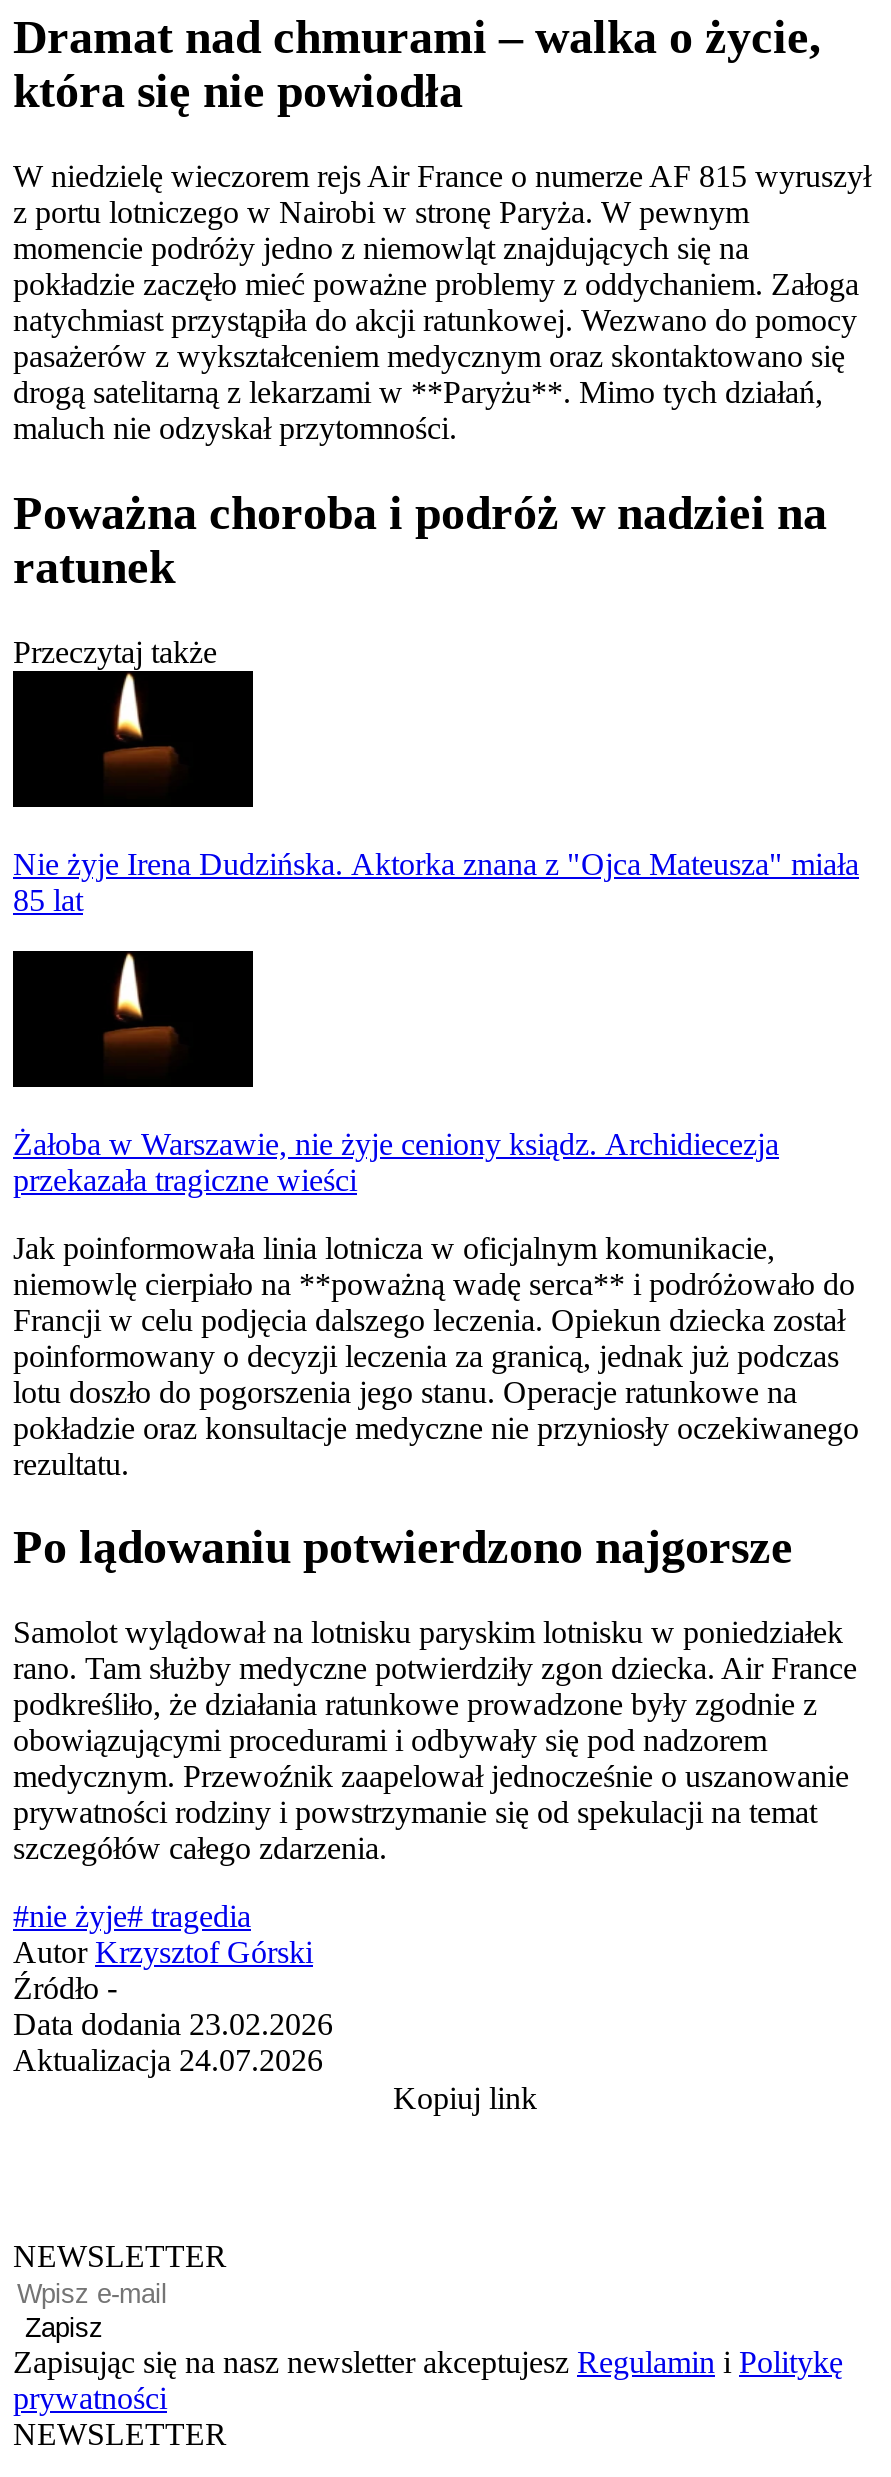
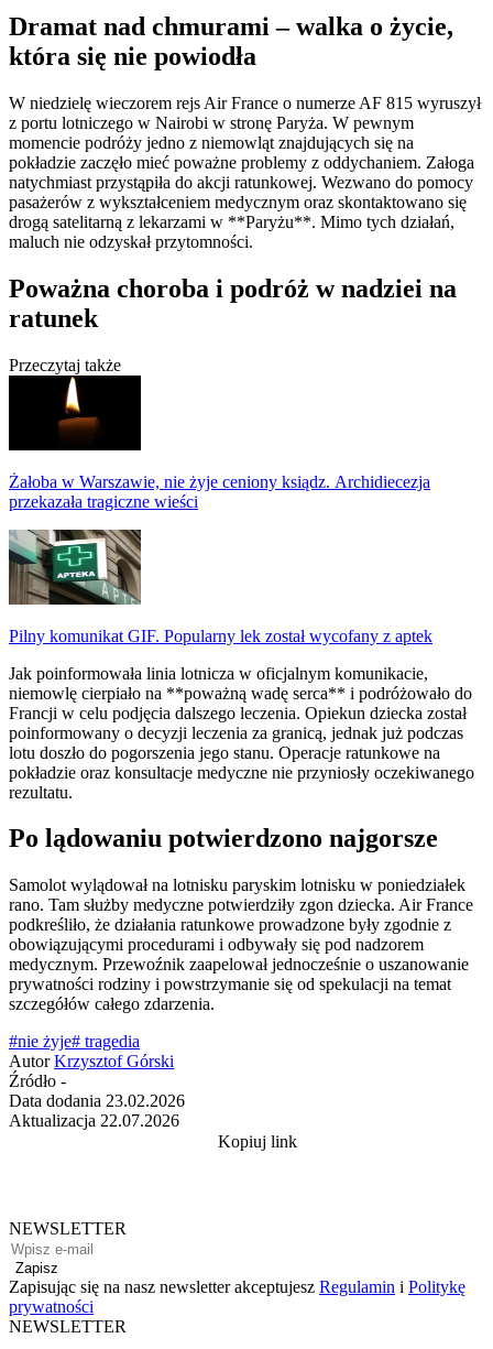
[13,846,859,916] Nie żyje Irena Dudzińska. Aktorka znana z "Ojca Mateusza" miała | 85 lat -> none
moved [13,961,779,1196] -> [9,381,430,510]: [image] | Żałoba w Warszawie, nie żyje ceniony ksiądz. Archidiecezja | przekazała tragiczne wieści
none -> [8,529,432,645] [image] | Pilny komunikat GIF. Popularny lek został wycofany z aptek
[13,2044,323,2078] Aktualizacja 24.07.2026 -> [9,1111,179,1130] Aktualizacja 22.07.2026

